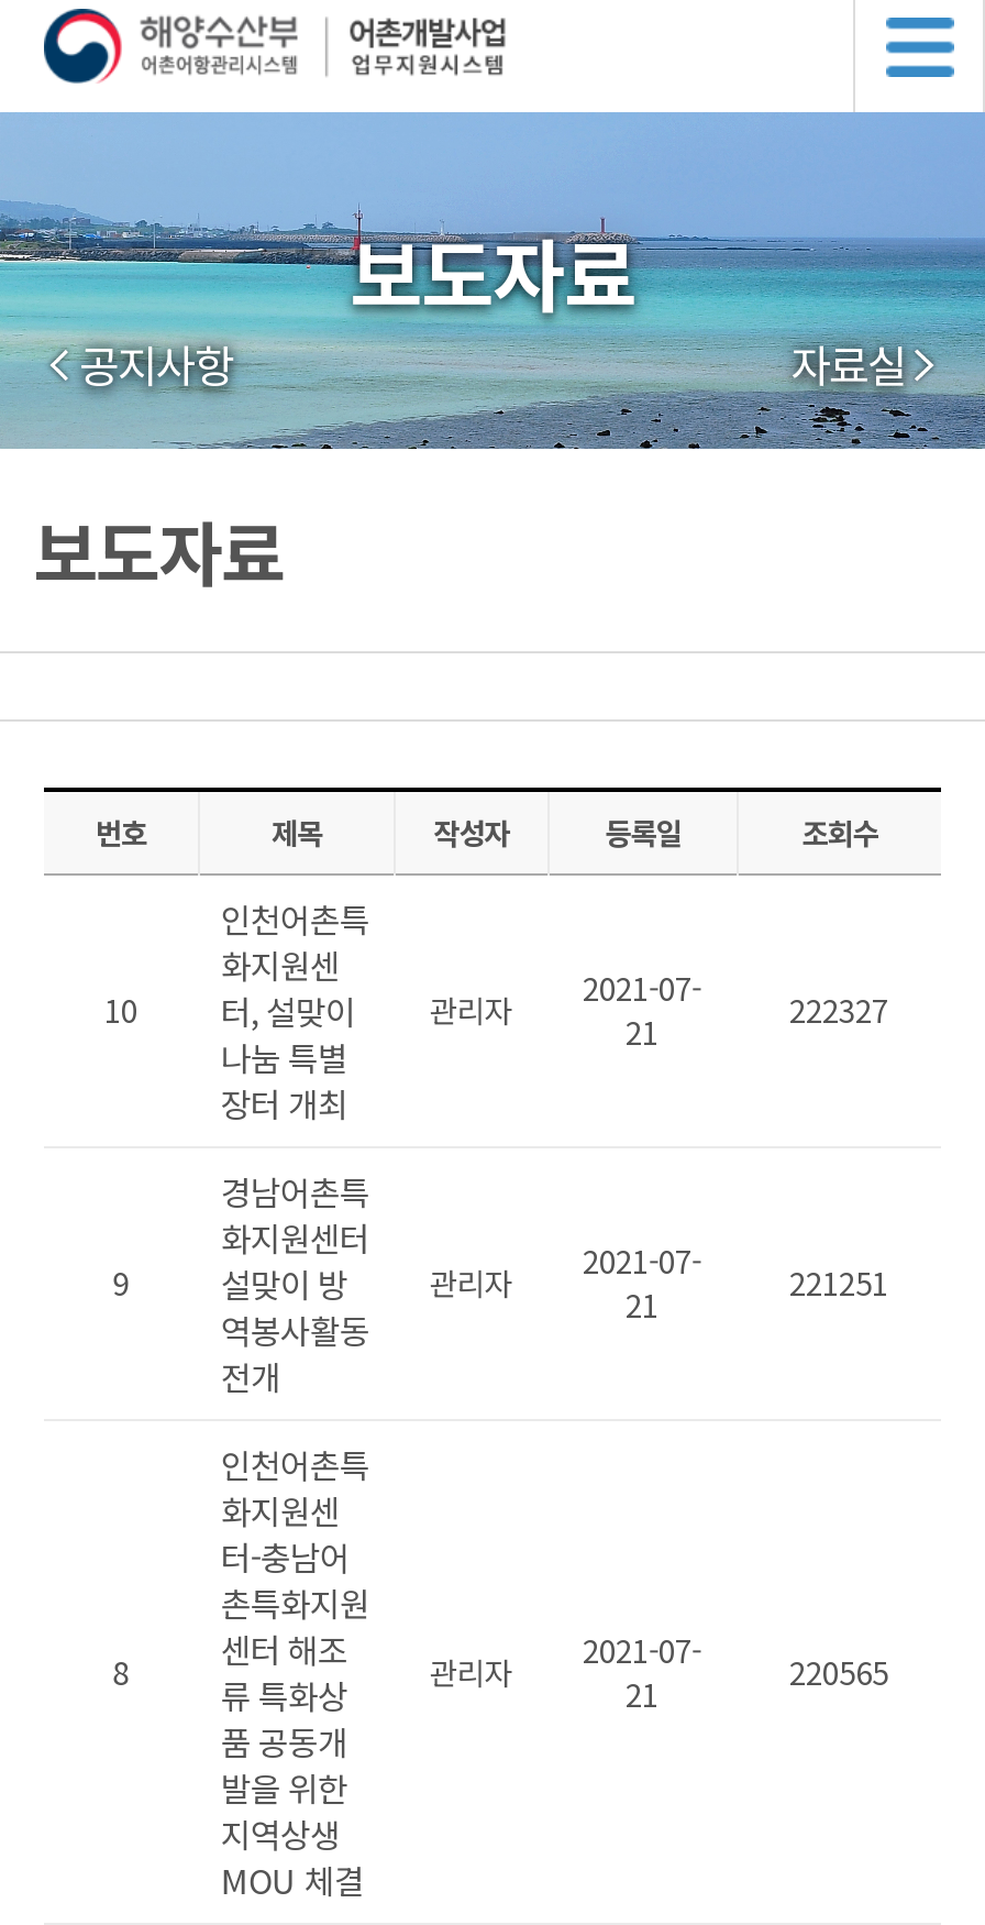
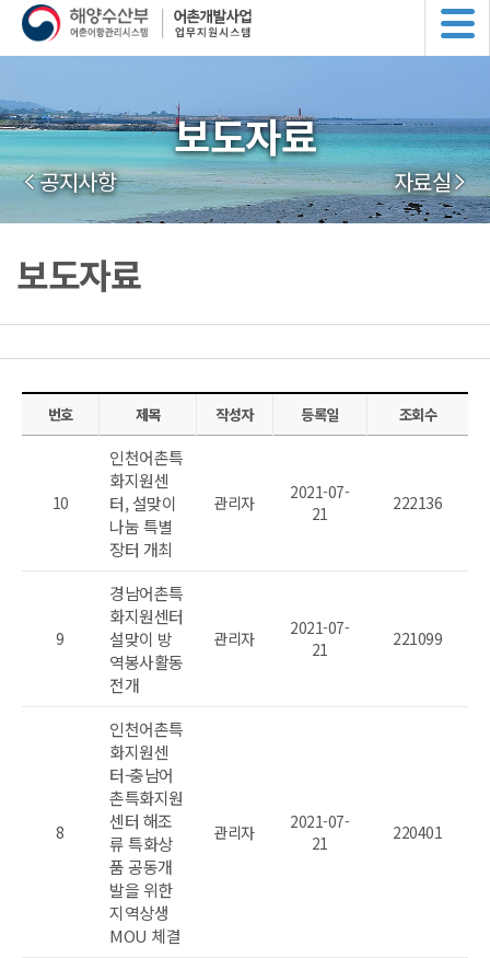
[104,966,888,1034] 10 터, 설맞이 관리자 2021-07- 222327 -> [52,481,442,515] 10 터, 설맞이 관리자 2021-07- 222136
[221,1239,888,1307] 설맞이 방 관리자 2021-07- 221251 -> [110,616,442,650] 설맞이 방 관리자 2021-07- 221099
[221,1626,888,1718] 센터 해조 류 특화상 관리자 2021-07- 220565 -> [110,809,442,855] 센터 해조 류 특화상 관리자 2021-07- 220401

